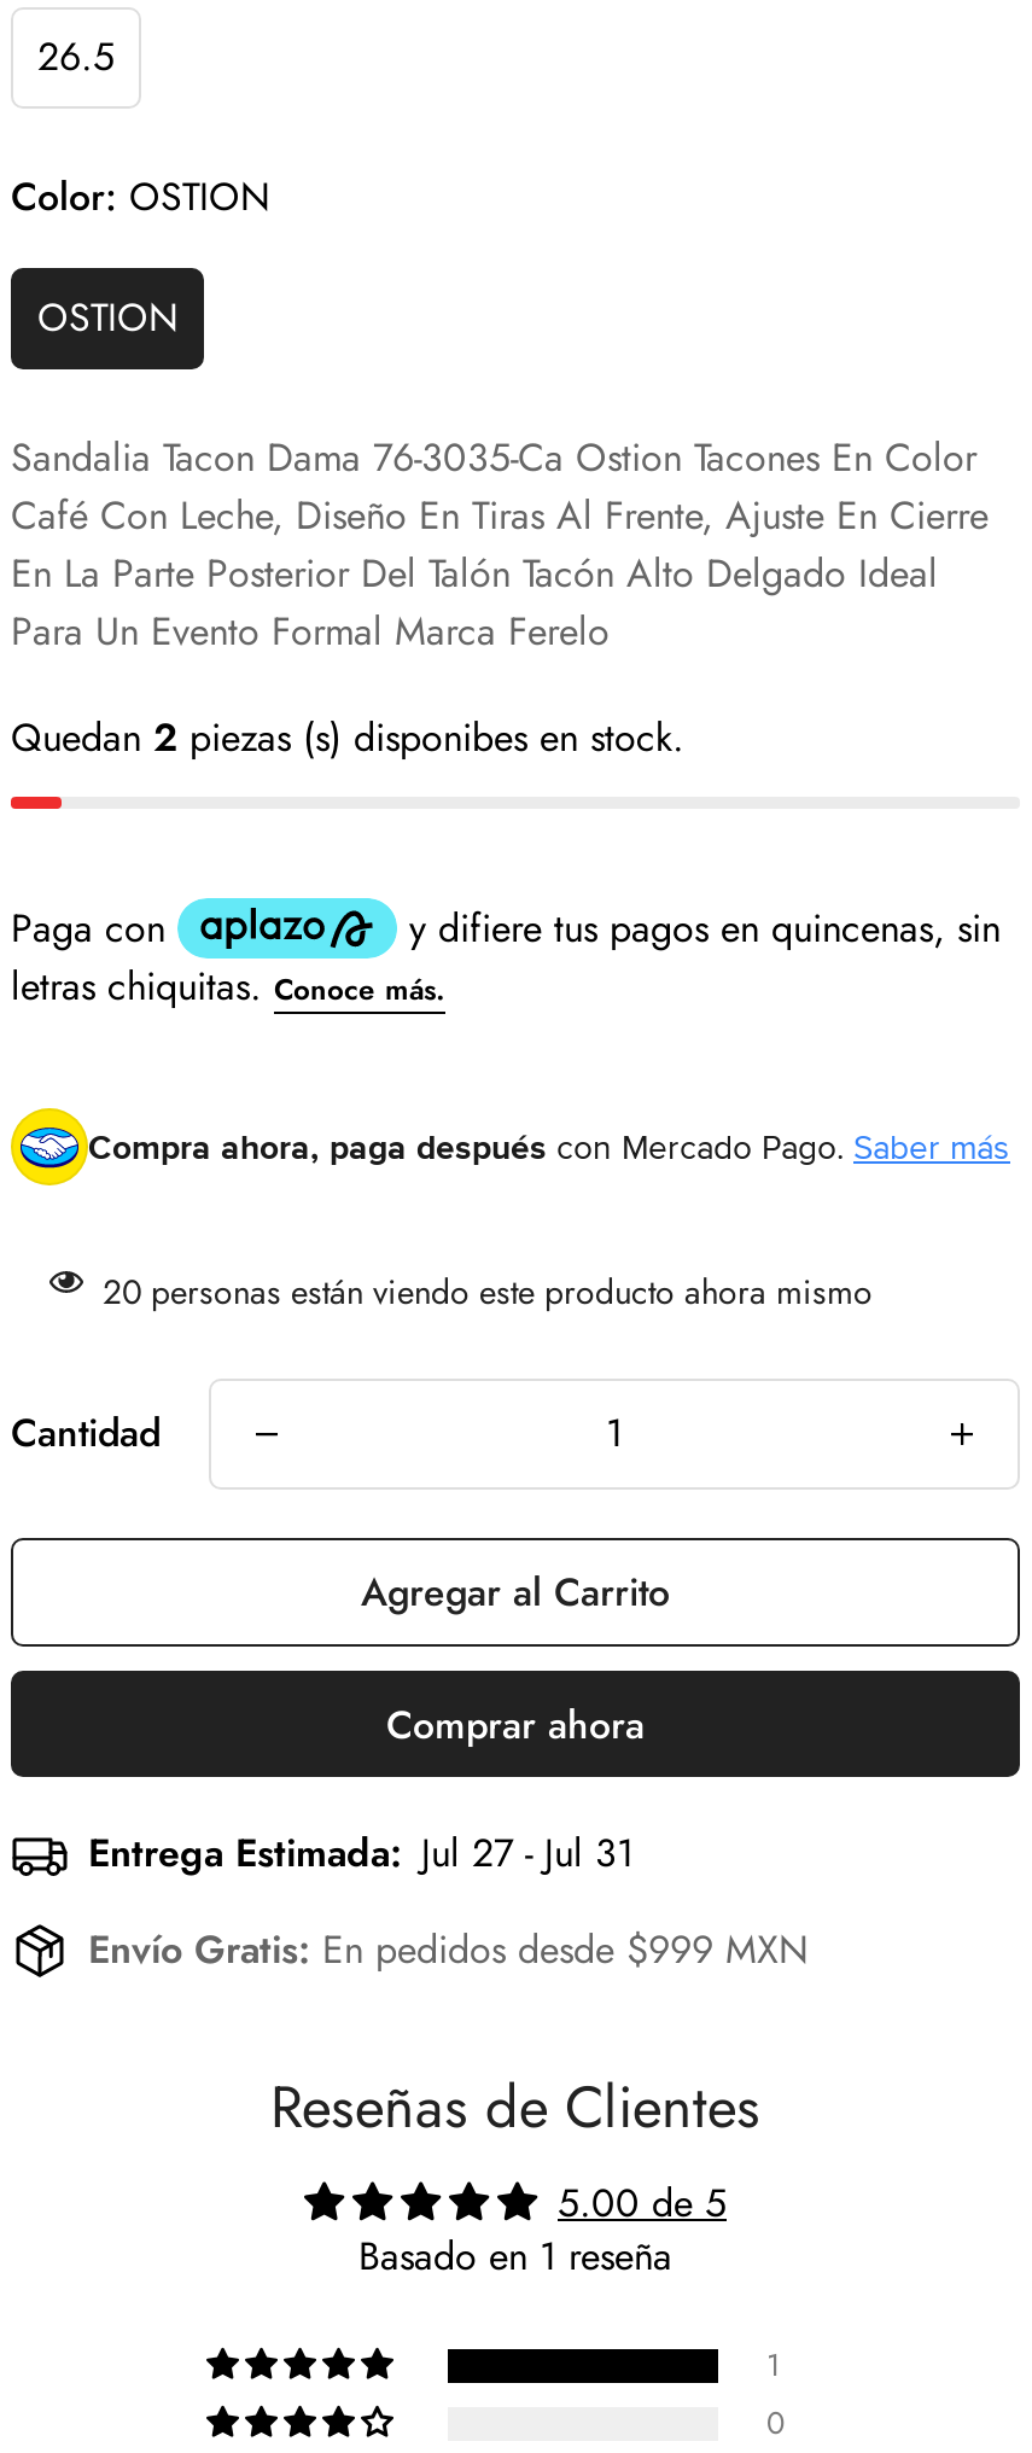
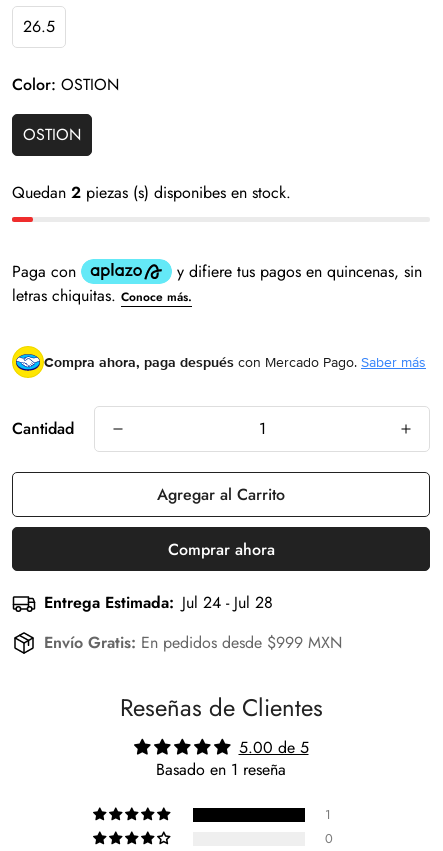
[11,430,989,659] Sandalia Tacon Dama 76-3035-Ca Ostion Tacones En Color | Café Con Leche, Diseño En Tiras Al Frente, Ajuste En Cierre | En La Parte Posterior Del Talón Tacón Alto Delgado Ideal | Para Un Evento Formal Marca Ferelo -> none
[103,1268,873,1316] 20 personas están viendo este producto ahora mismo -> none
[88,1825,634,1881] Entrega Estimada: Jul 27 - Jul 31 -> [44,591,273,614] Entrega Estimada: Jul 24 - Jul 28

